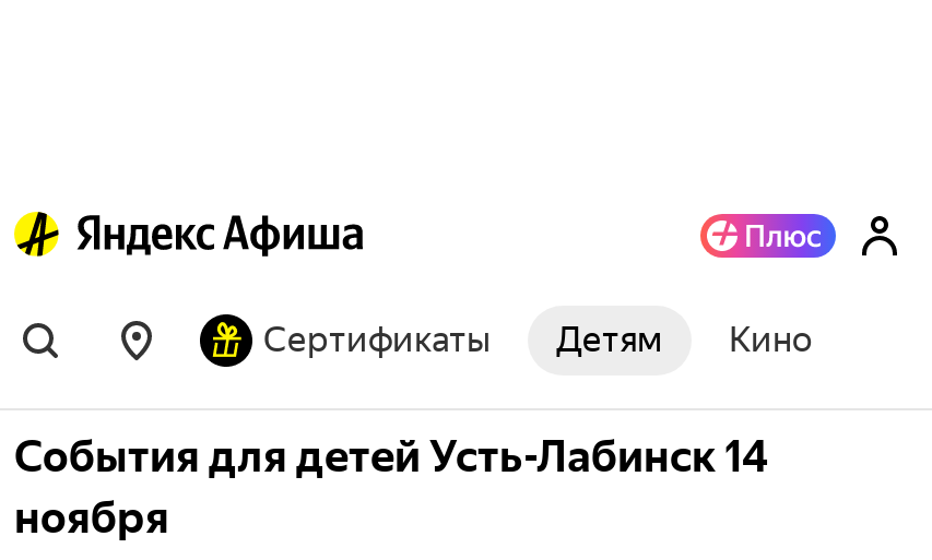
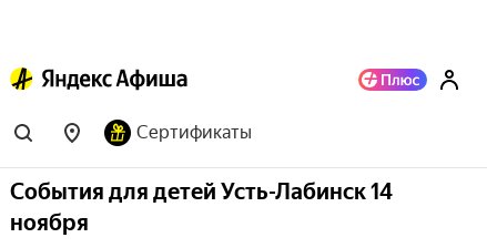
[556,319,812,360] Детям | Кино -> none

